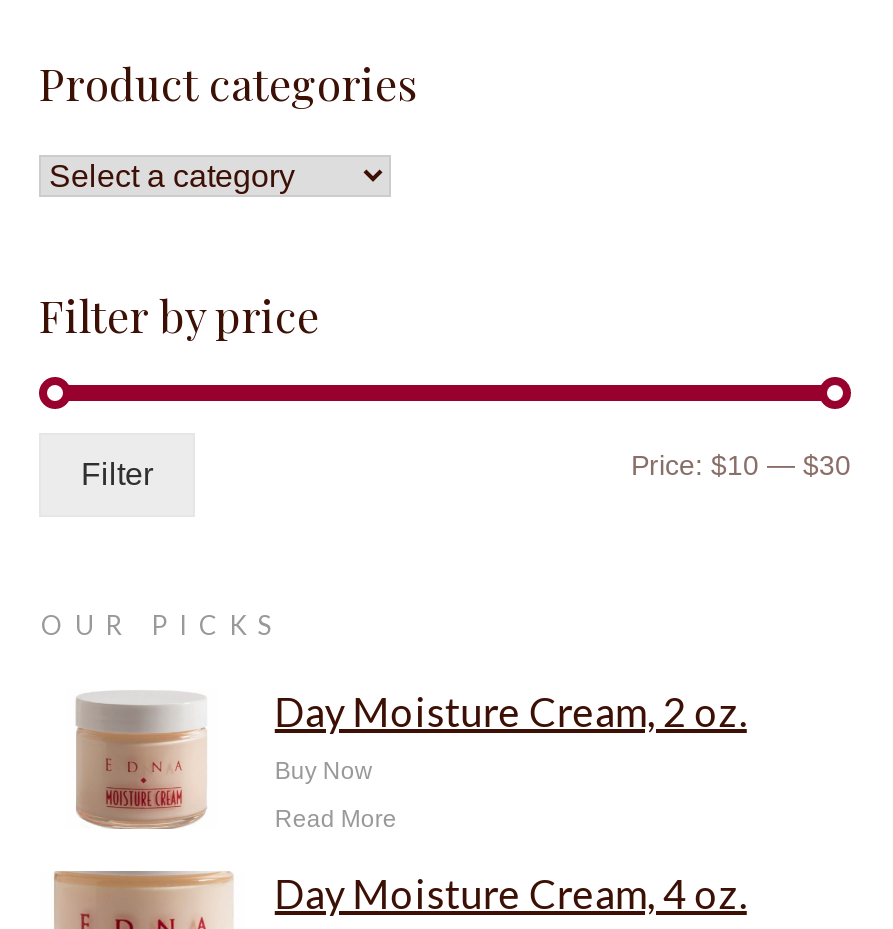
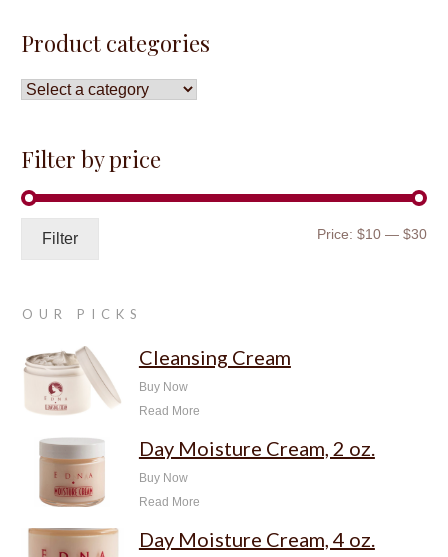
none -> [23,345,291,418] [image] | Cleansing Cream | Buy Now | Read More

